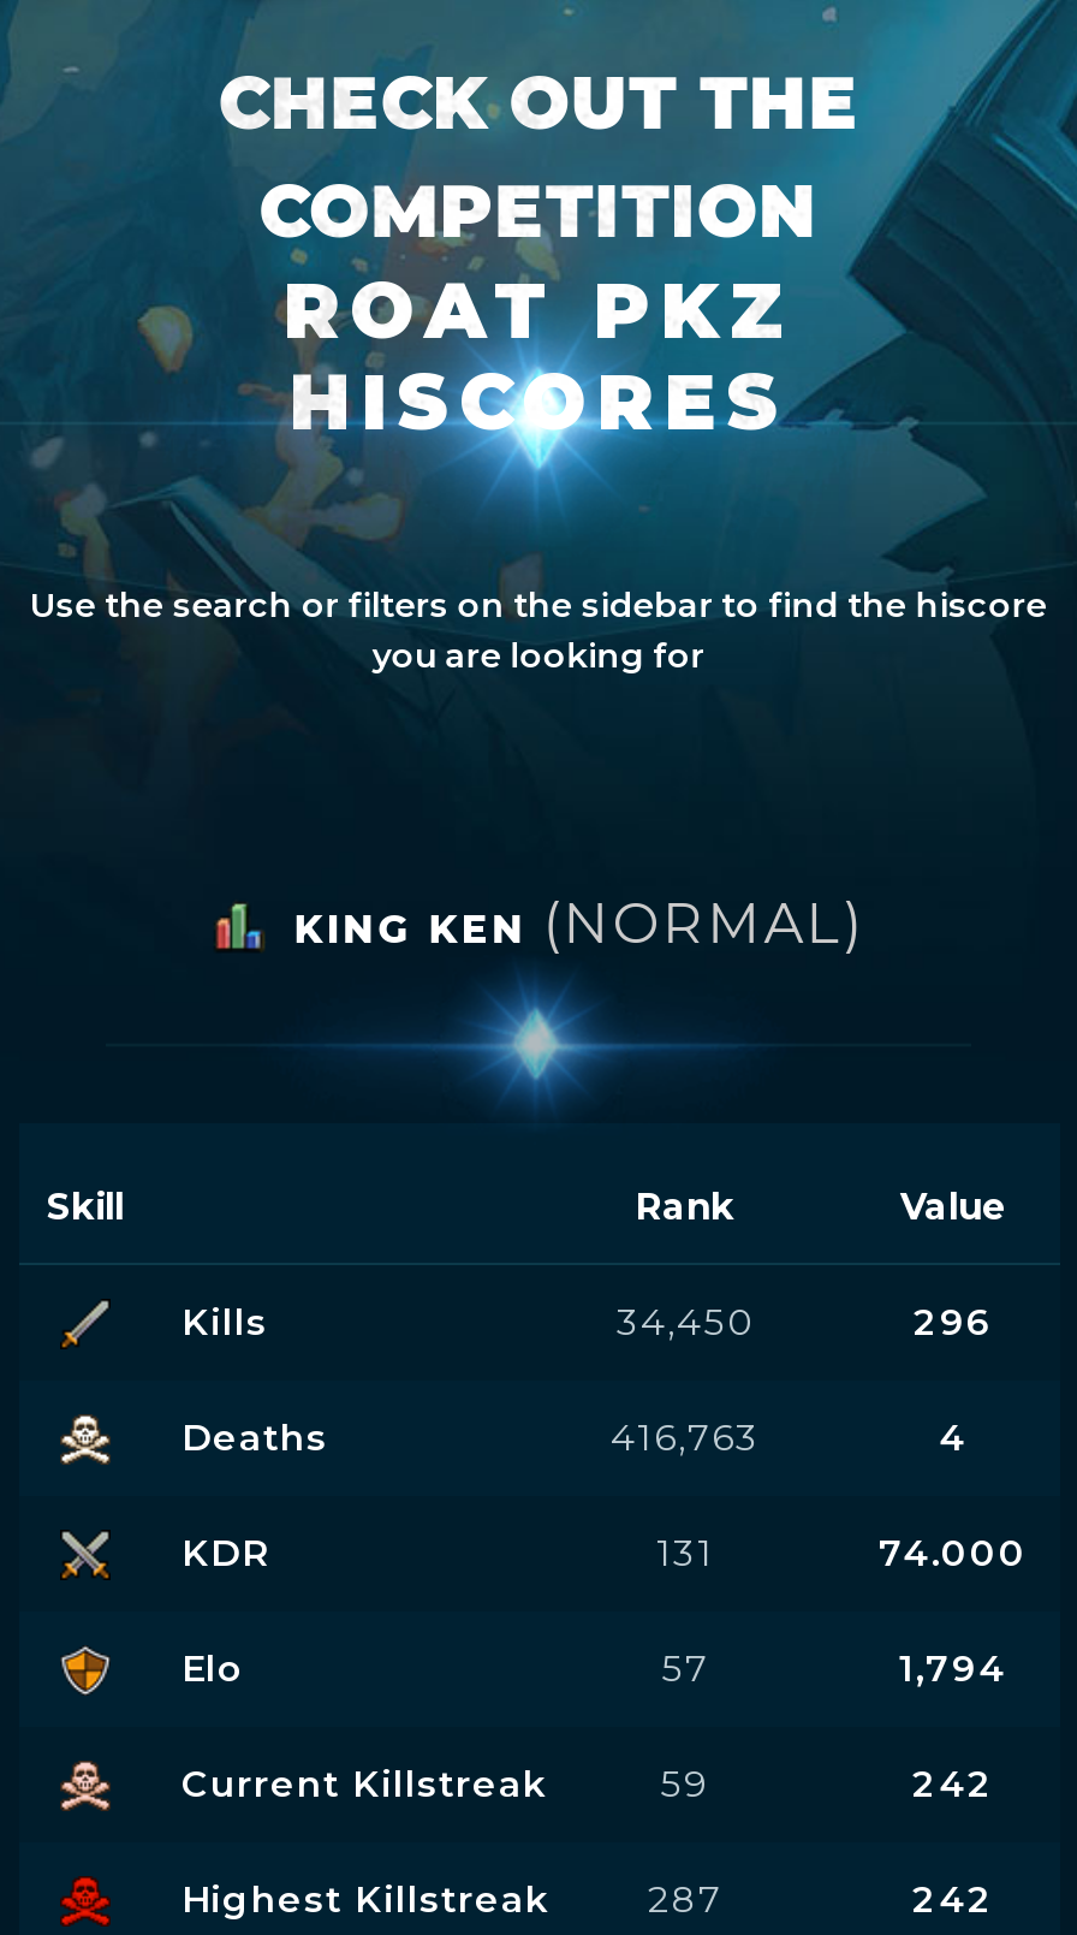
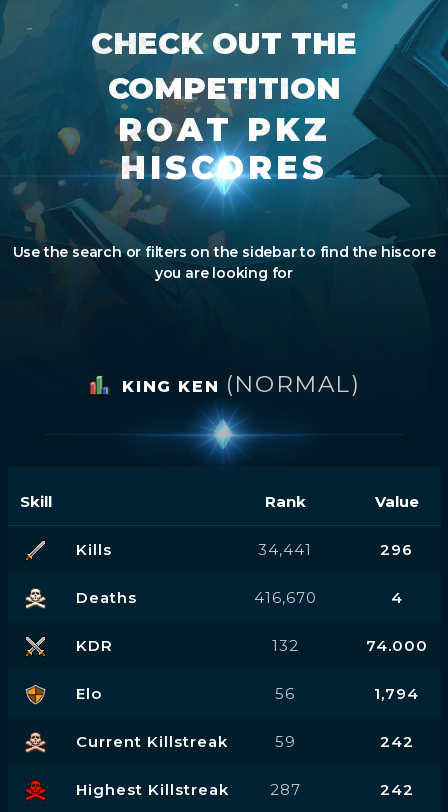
[617,1298,754,1344] 34,450 -> [258,540,312,559] 34,441
[611,1414,760,1459] 416,763 -> [253,588,316,607] 416,670
[656,1529,714,1575] 131 -> [271,636,298,655] 132
[661,1644,709,1690] 57 -> [275,684,295,703] 56

